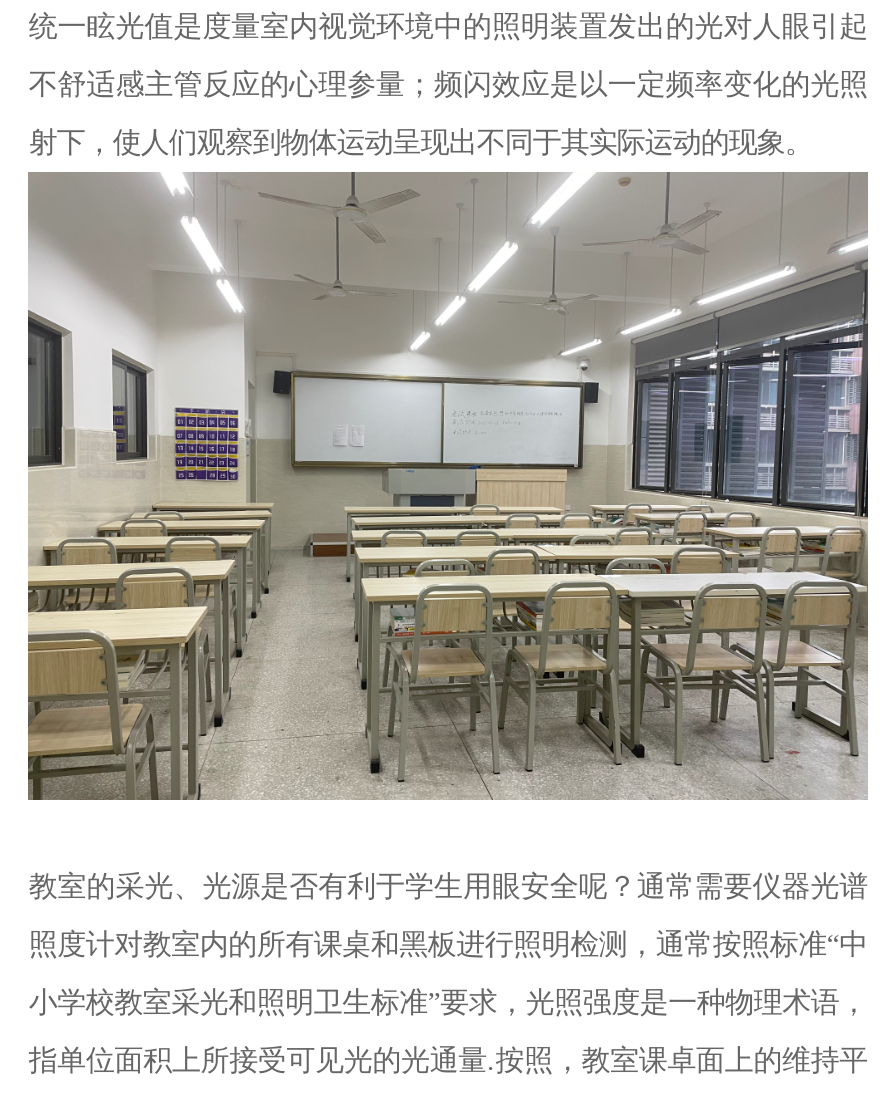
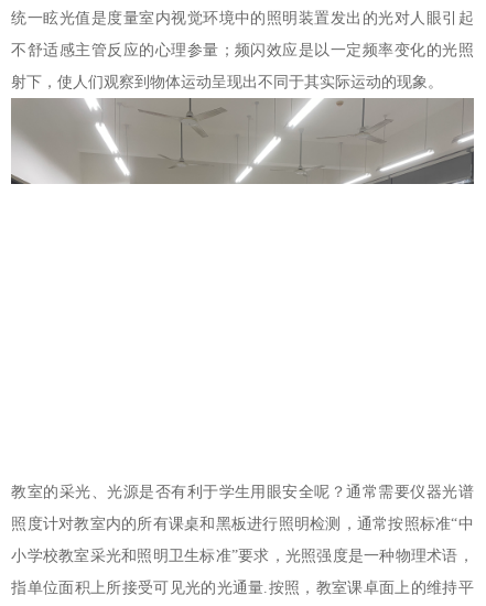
[26,326,870,802] [image] -> none

